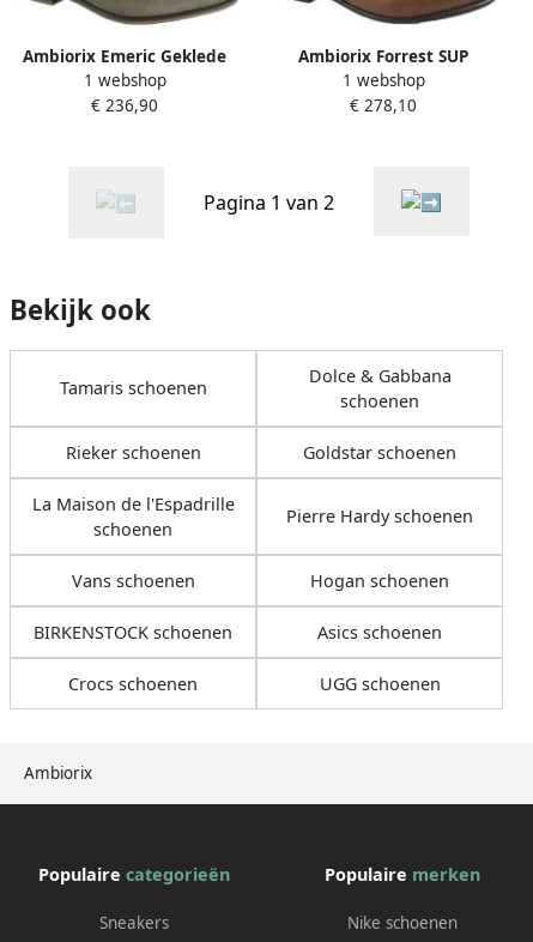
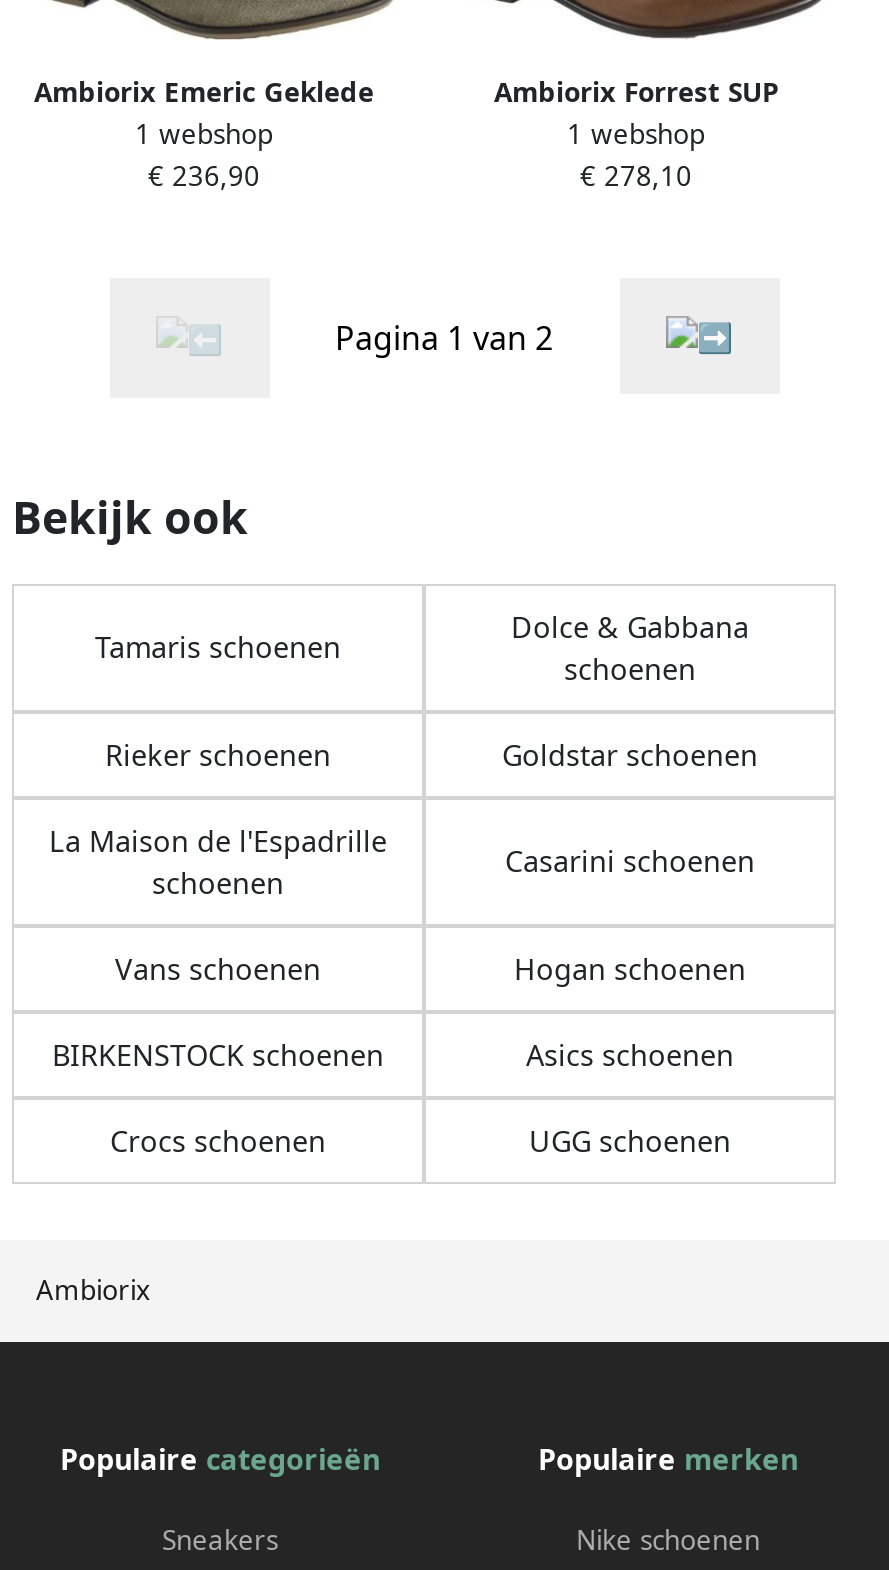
[286,505,473,528] Pierre Hardy schoenen -> [505,843,755,881] Casarini schoenen

